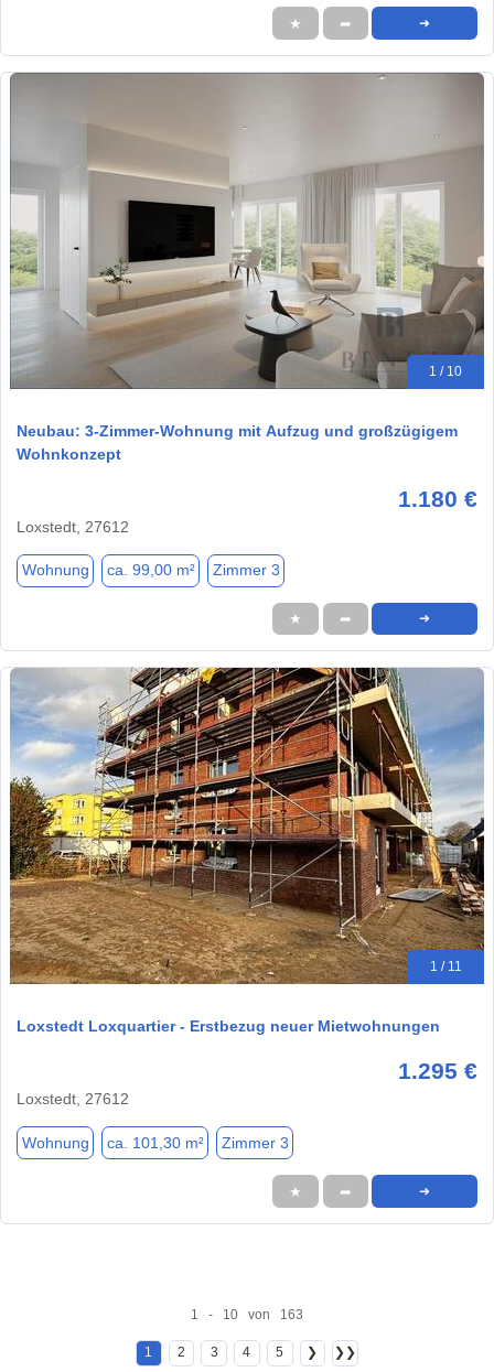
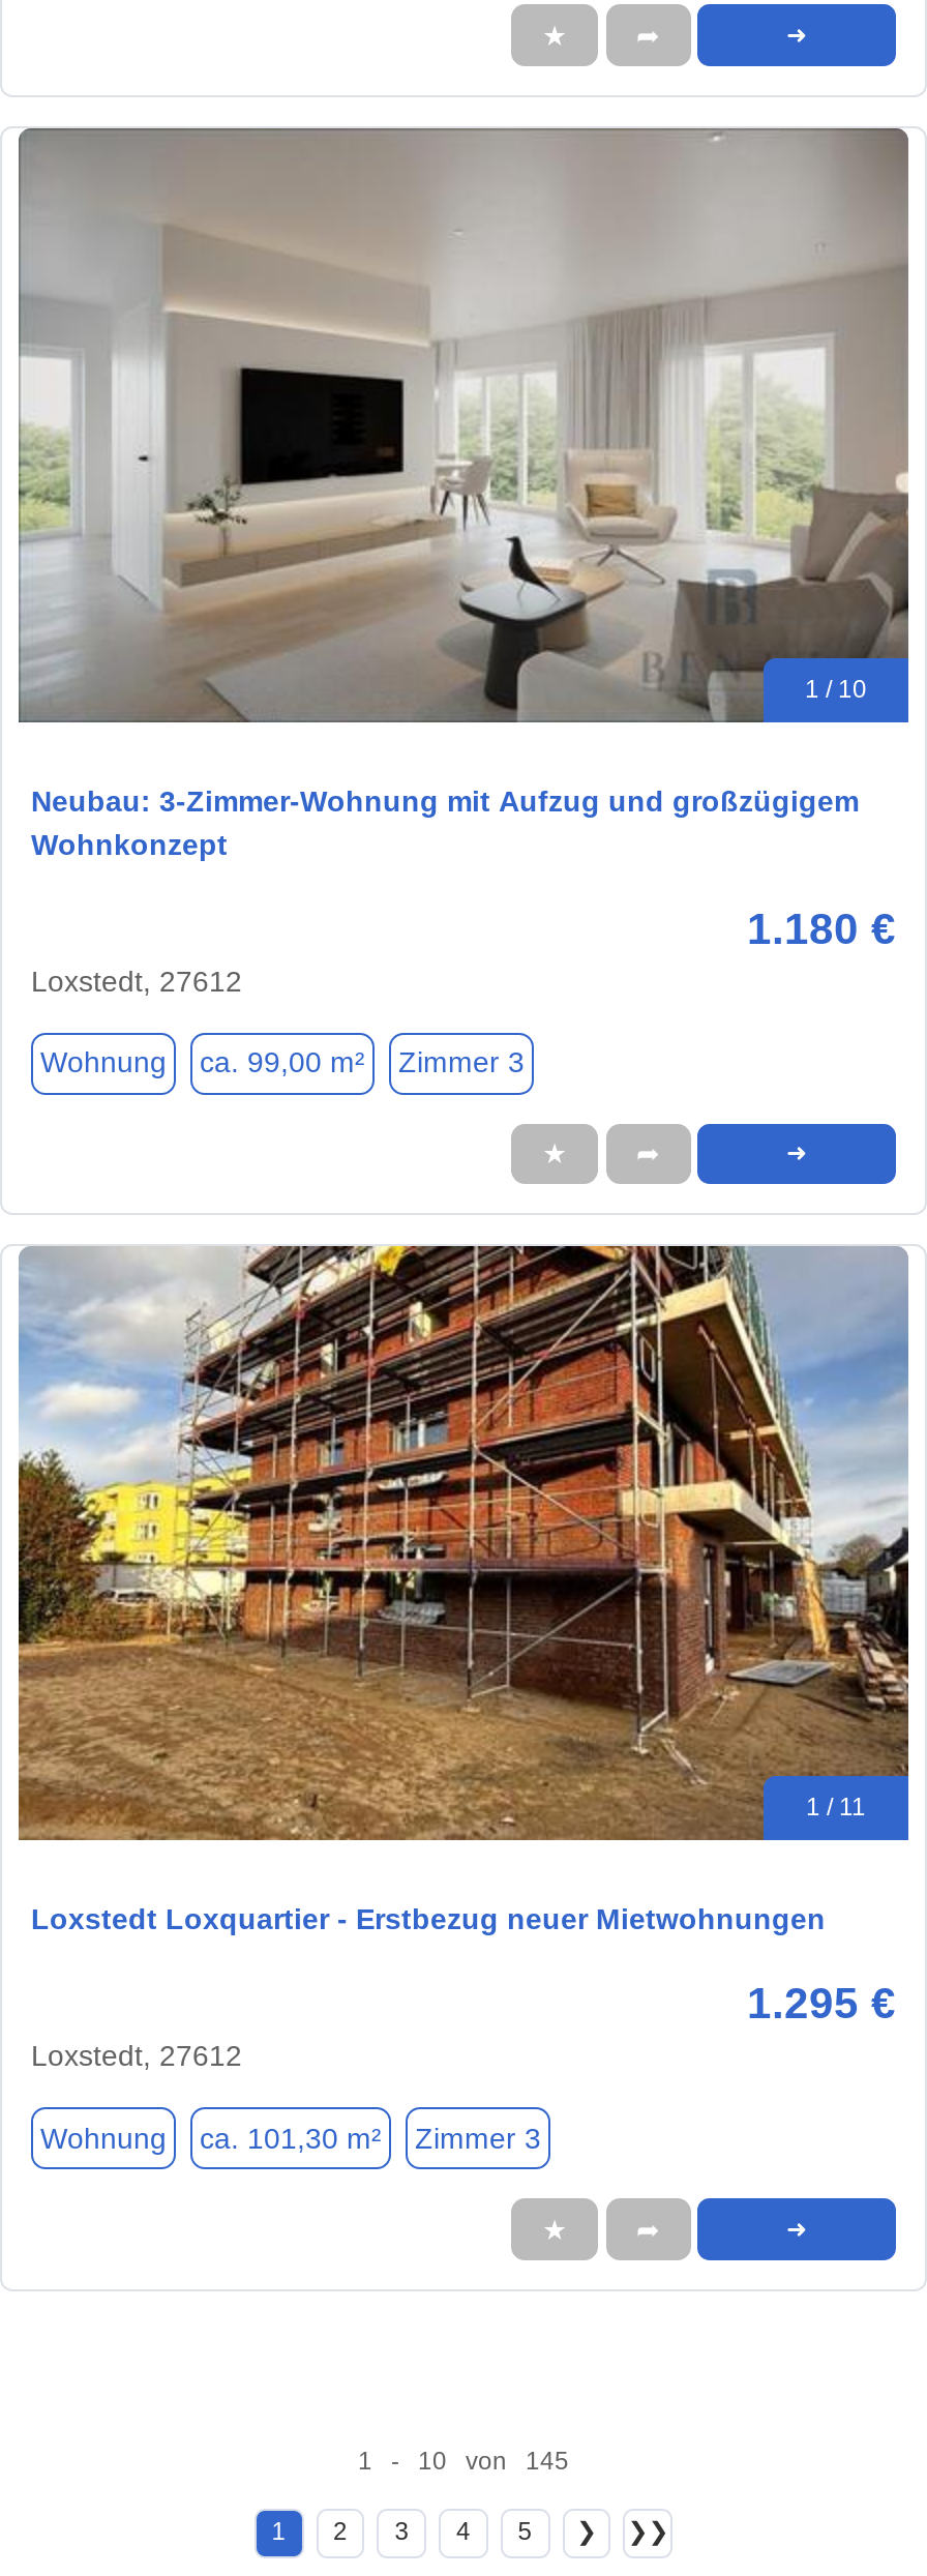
[191,1307,303,1322] 1 - 10 von 163 -> [358,2447,569,2476] 1 - 10 von 145

